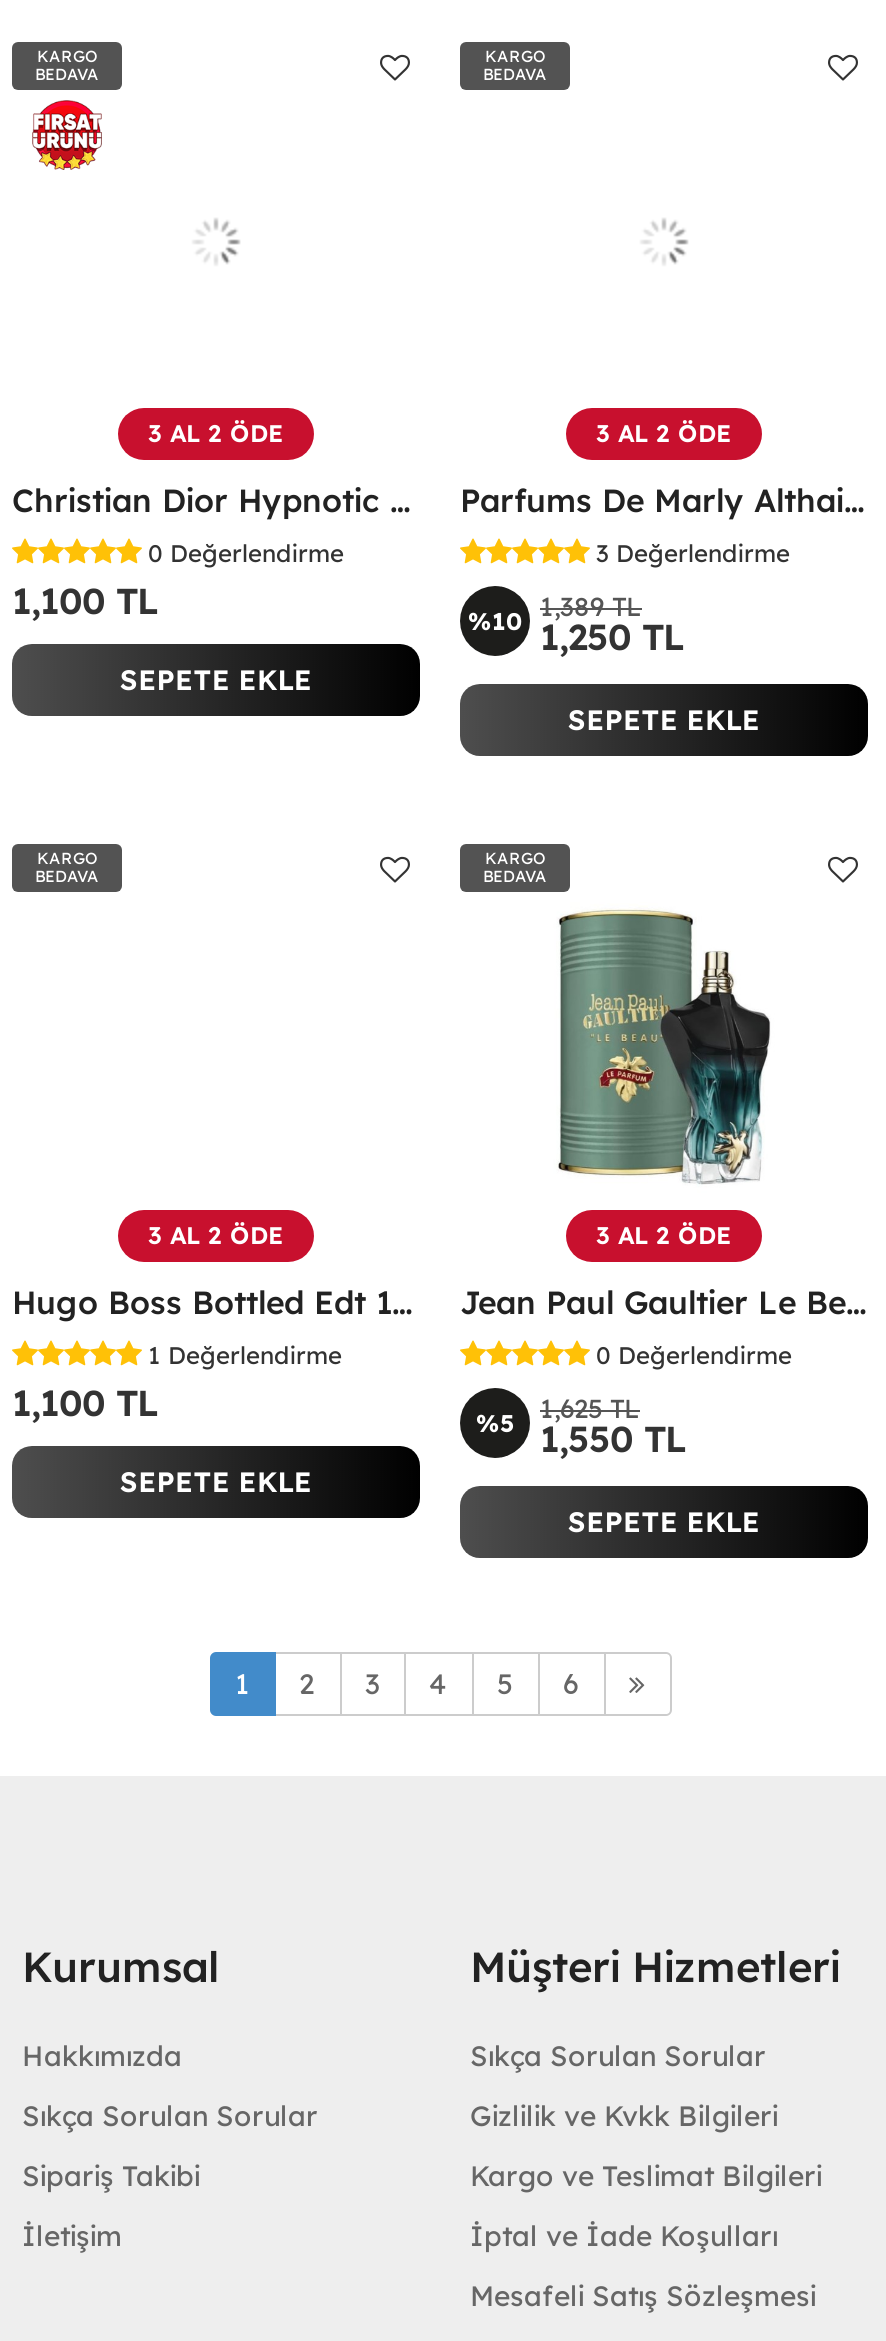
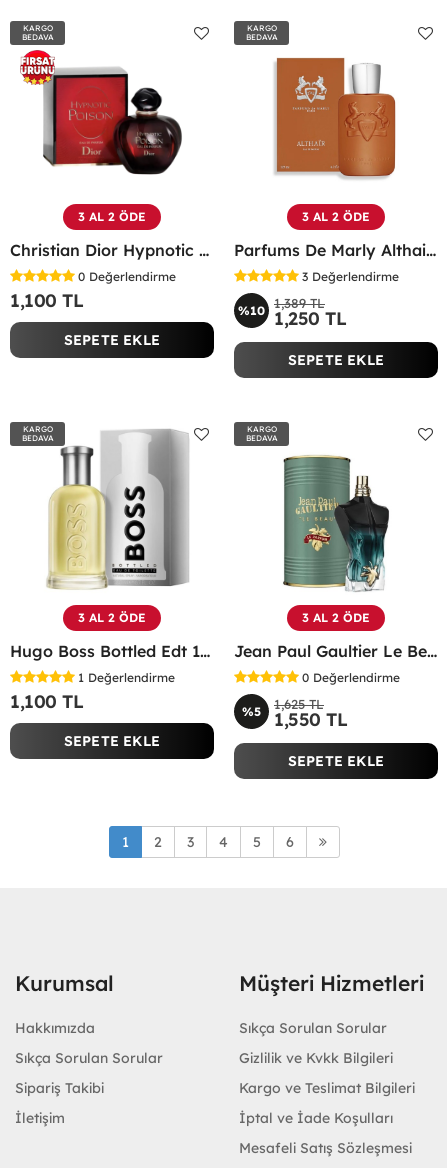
none -> [42,67,183,176] [image]
none -> [274,57,396,180] [image]
none -> [46,428,189,590] [image]

